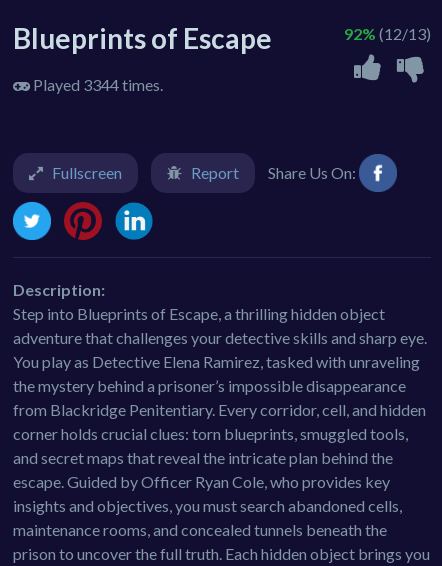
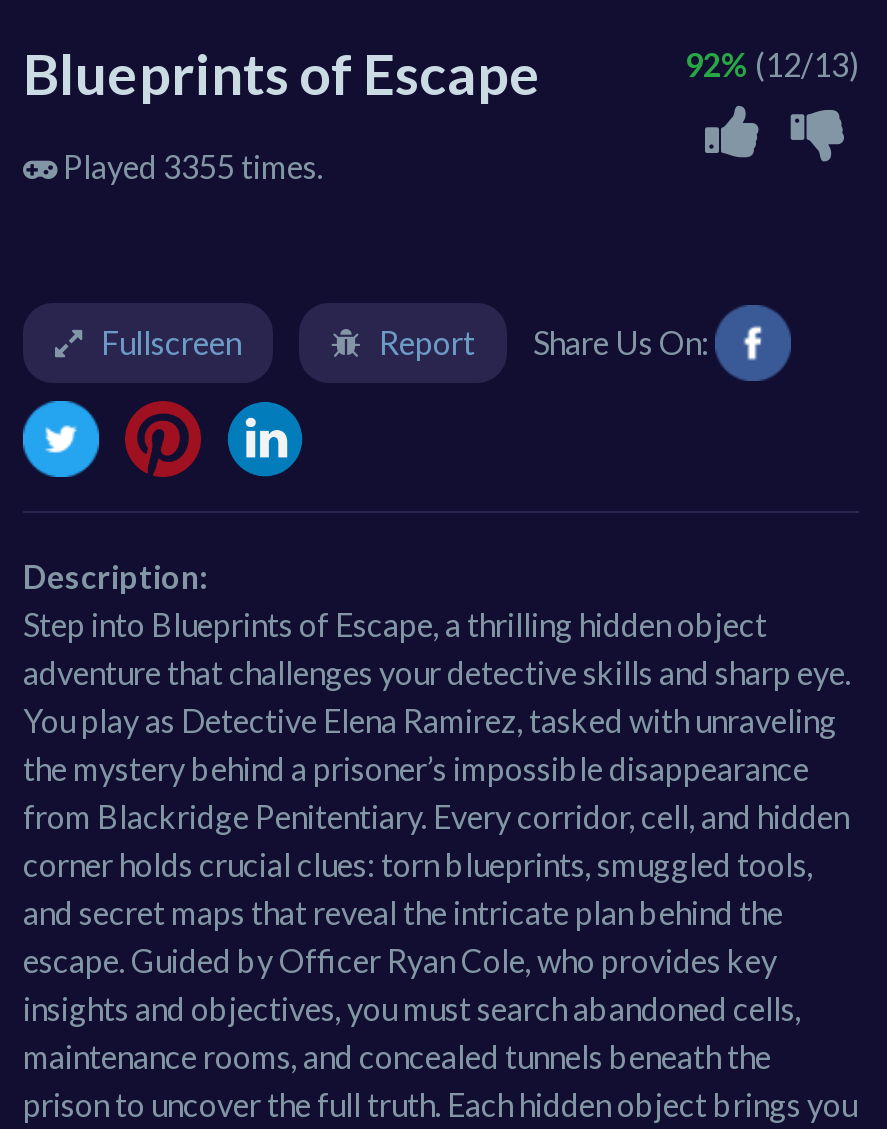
[30,75,163,94] Played 3344 times. -> [57,147,323,185] Played 3355 times.

